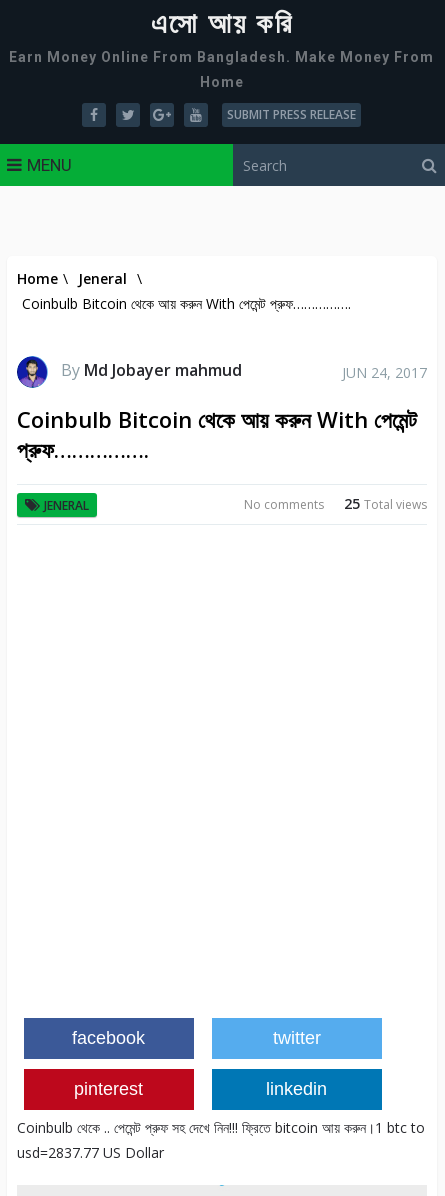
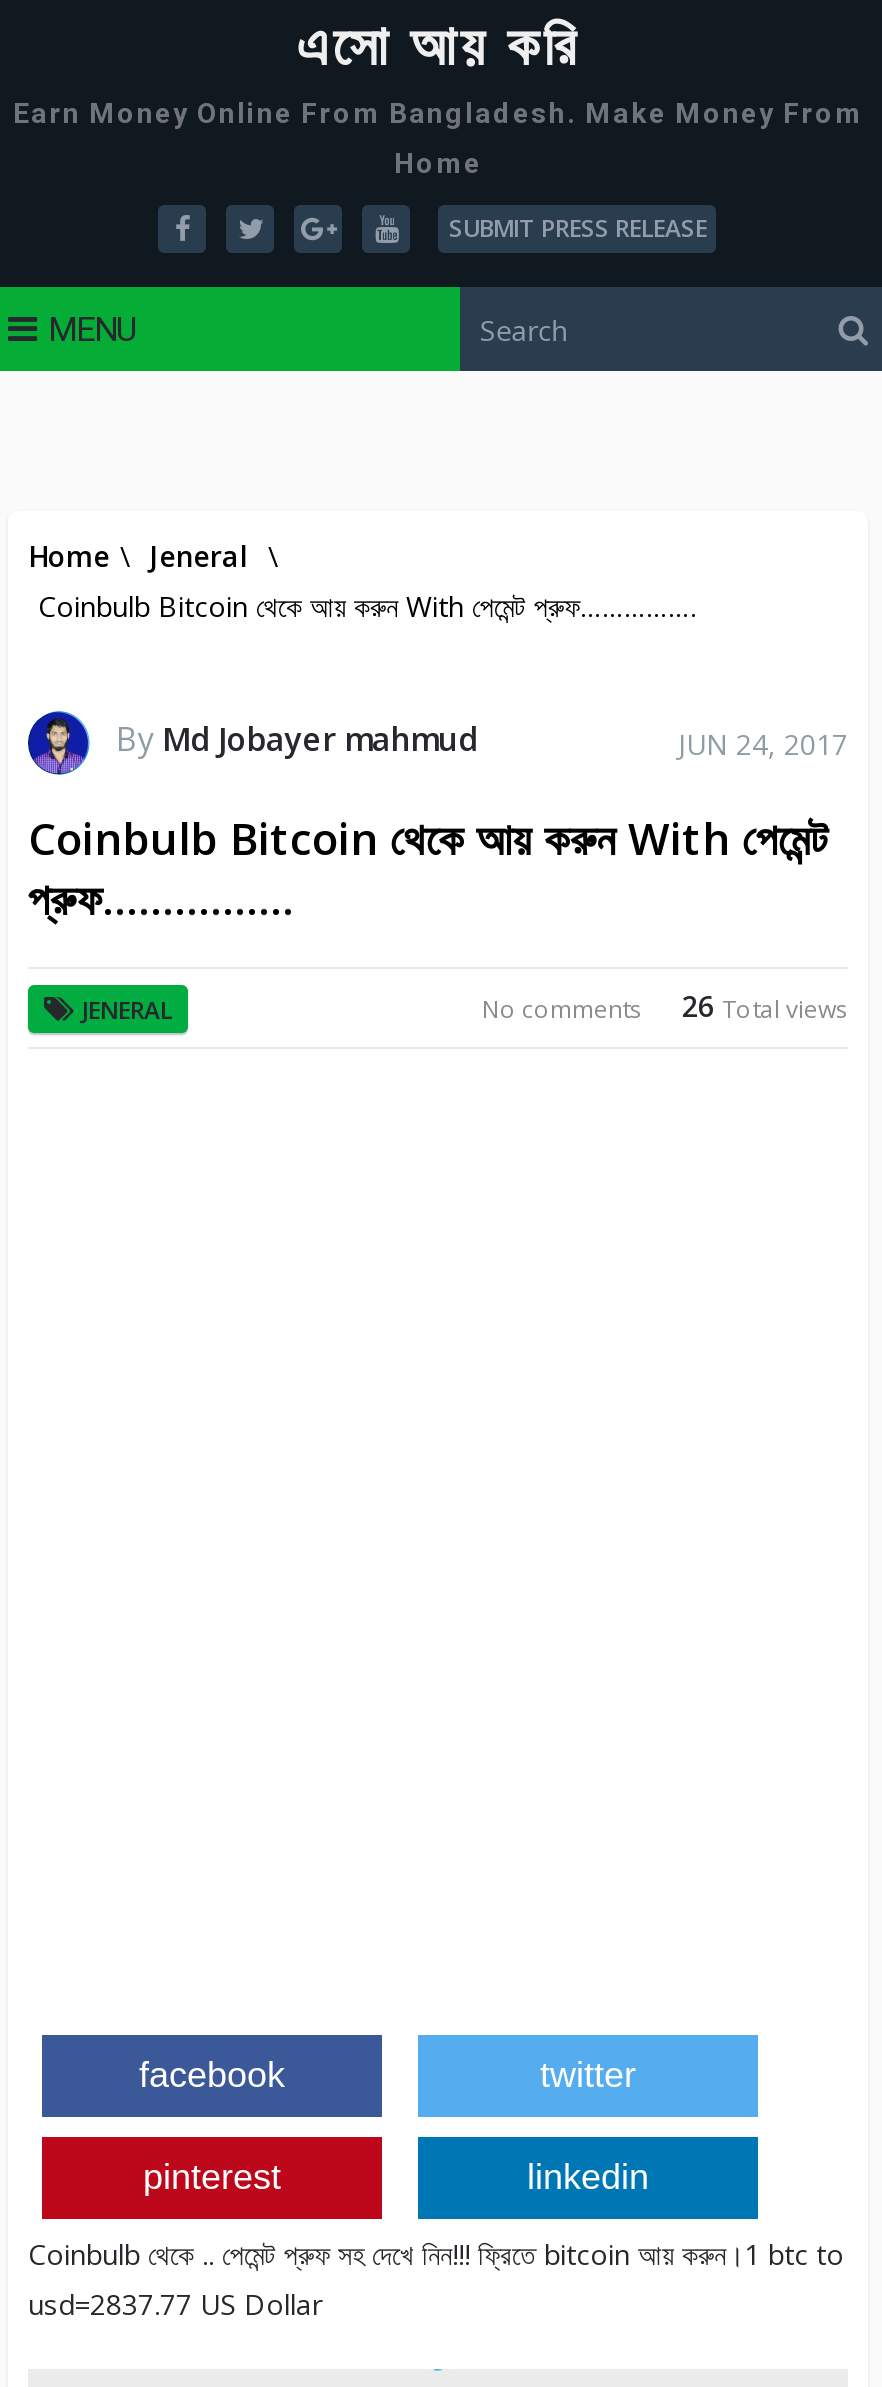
[244,494,427,513] No comments 25 Total views -> [482,987,848,1025] No comments 26 Total views

